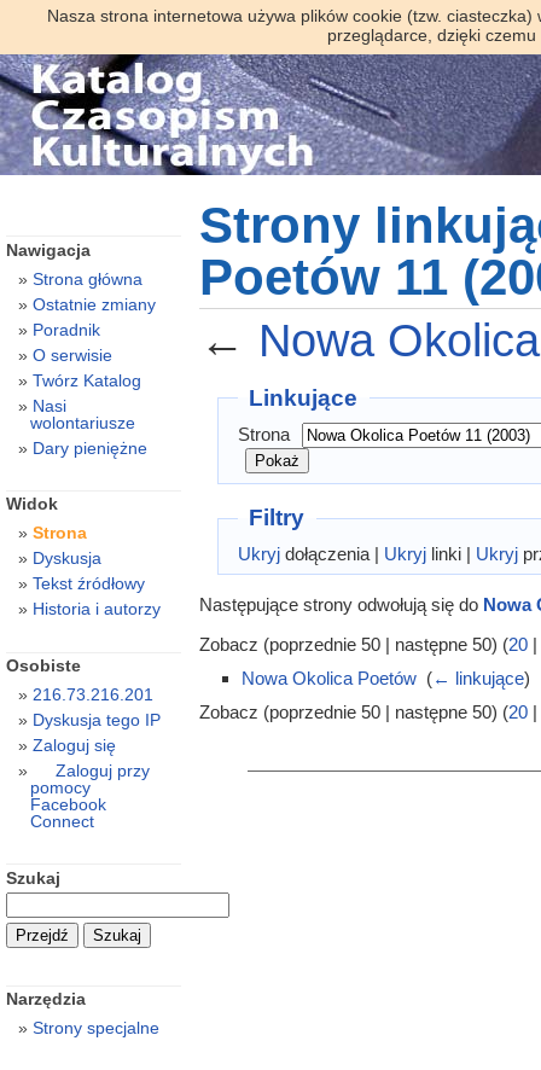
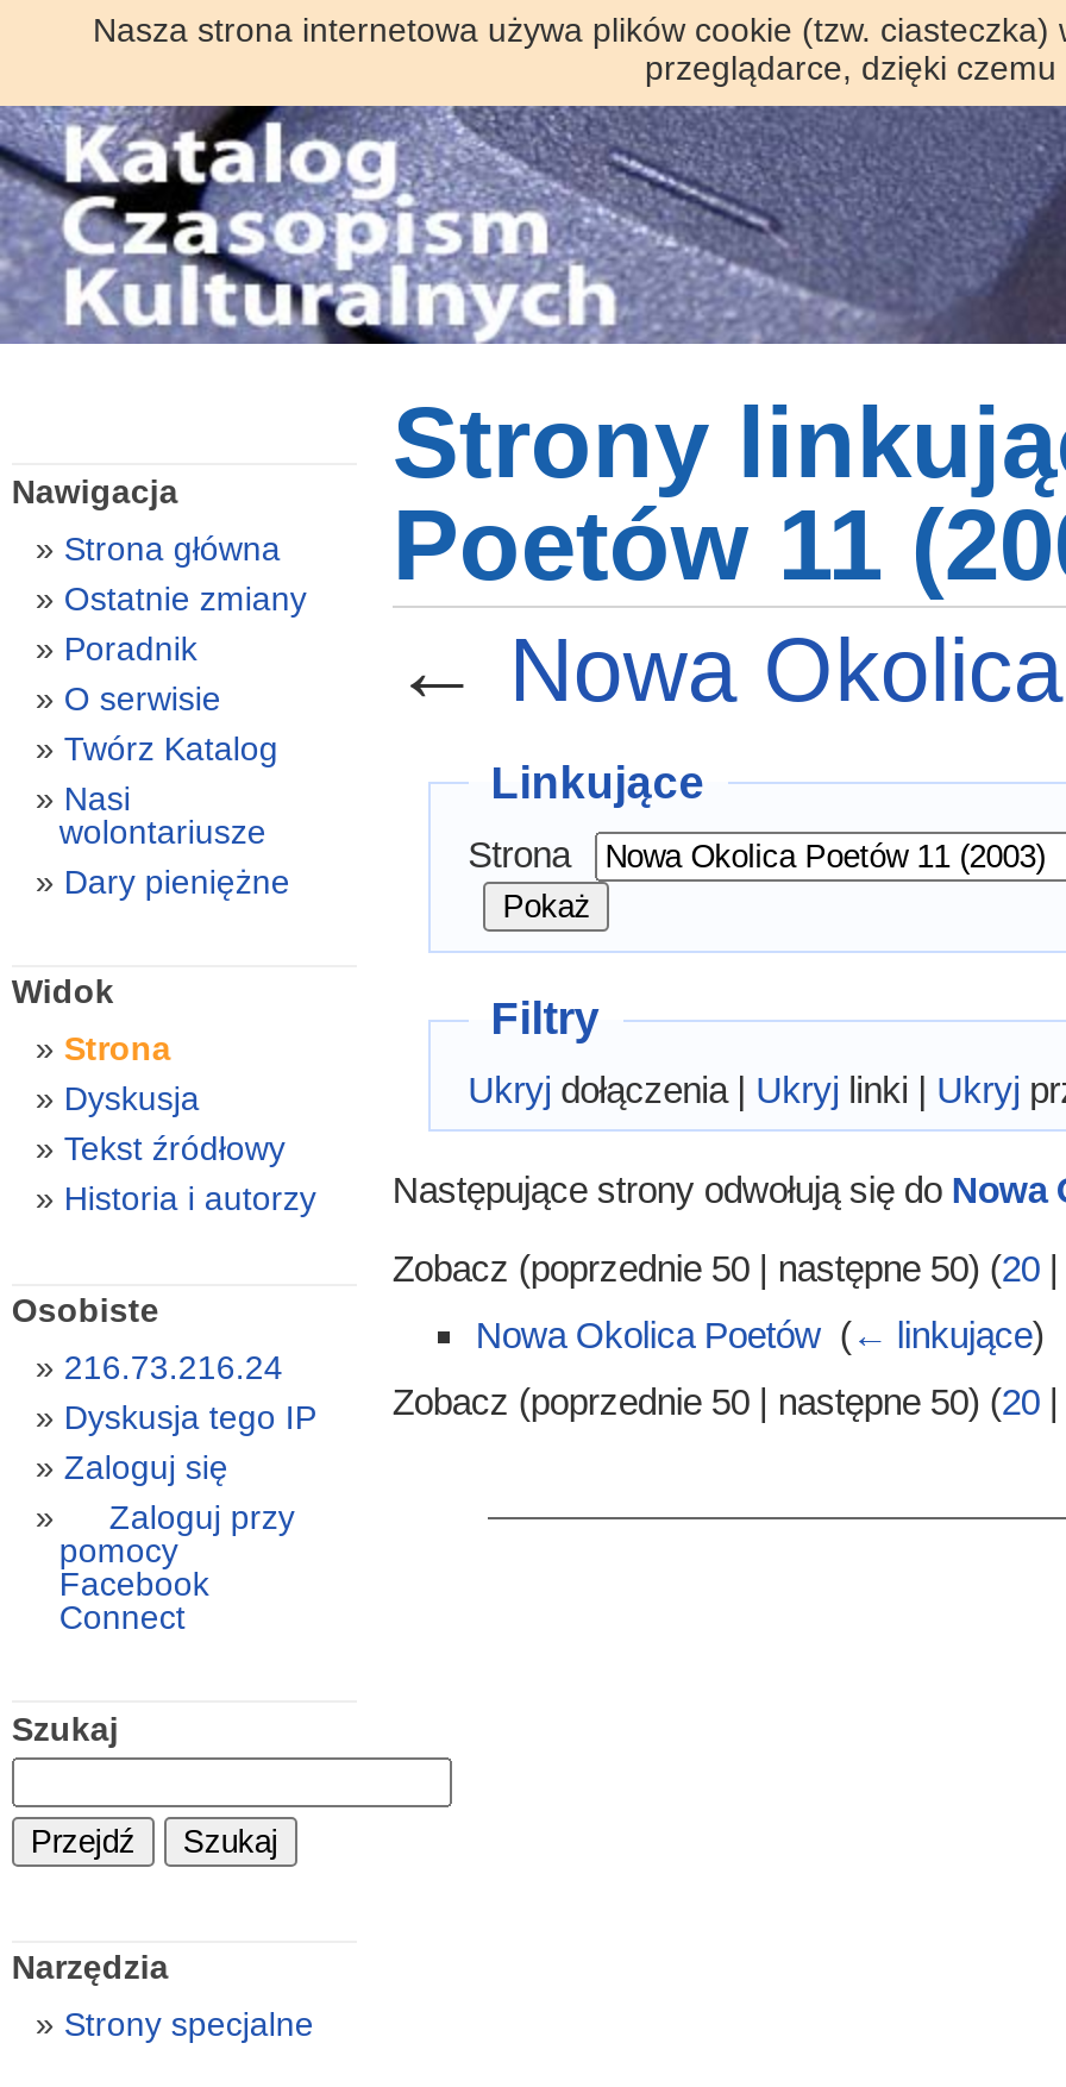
[32,685,153,704] 216.73.216.201 -> [64,1348,283,1386] 216.73.216.24

